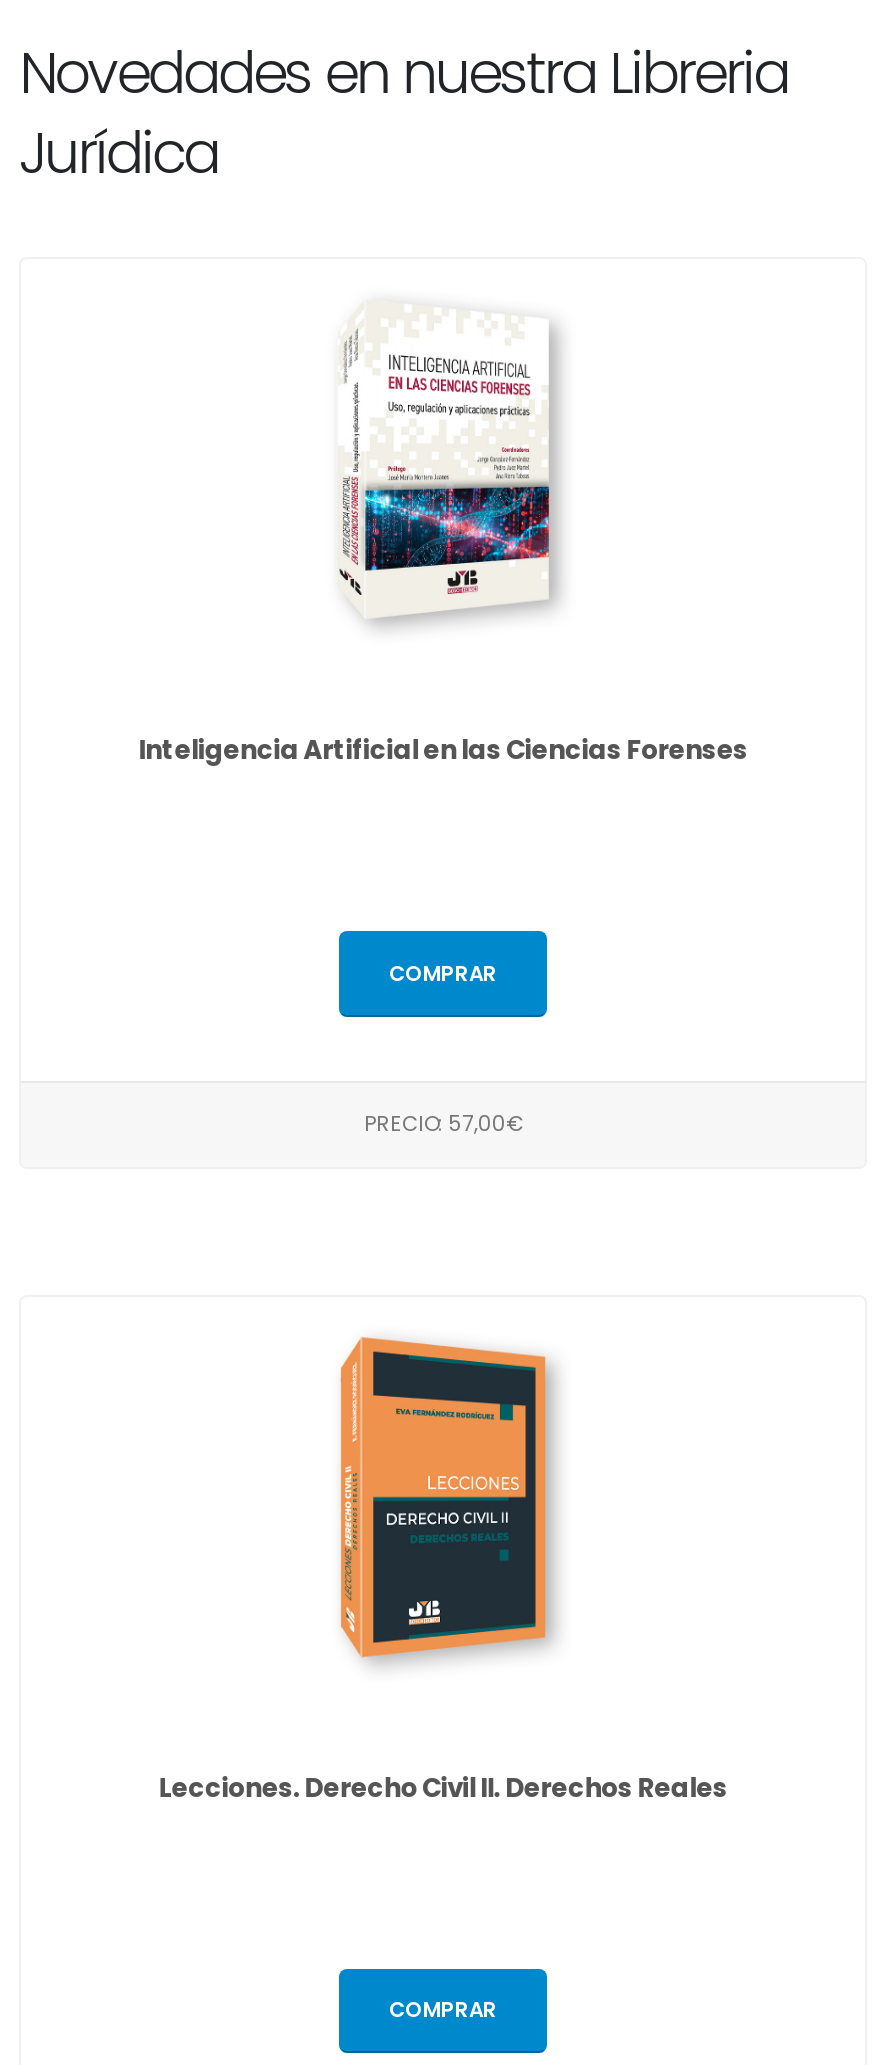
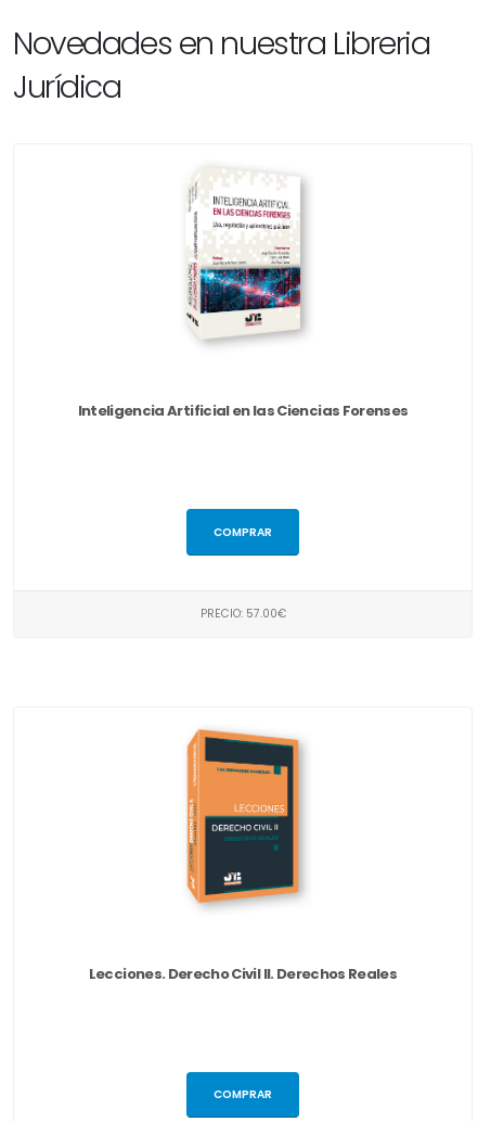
[364,1108,522,1138] PRECIO: 57,00€ -> [200,605,286,621] PRECIO: 57.00€

